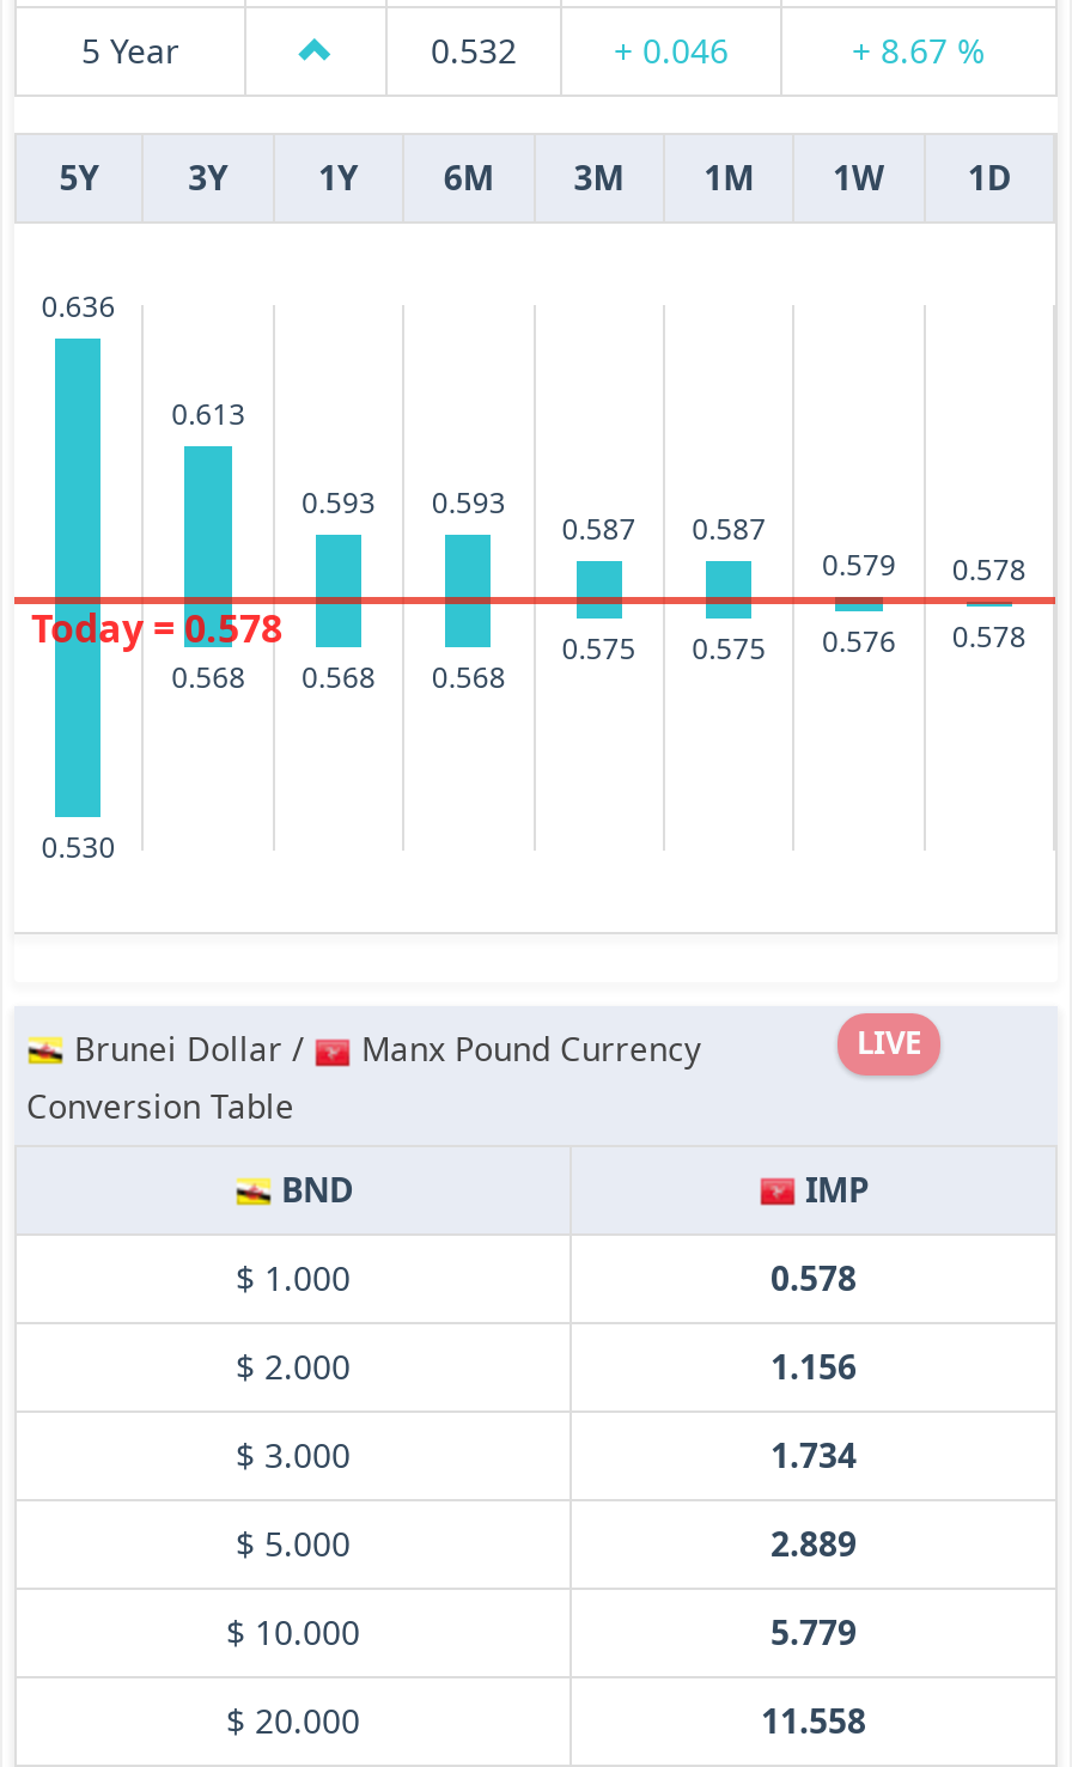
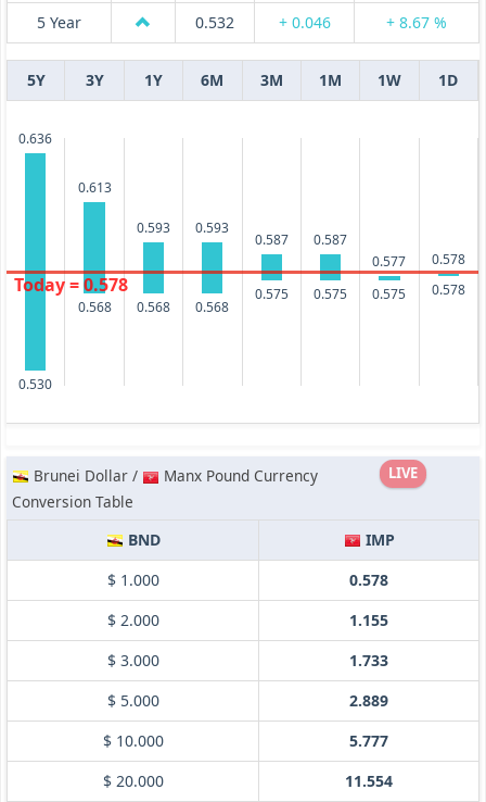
[822,544,1026,591] 0.579 0.578 -> [373,250,465,270] 0.577 0.578
[562,617,1026,668] 0.575 0.575 0.576 0.578 -> [255,280,465,303] 0.575 0.575 0.575 0.578
[770,1344,857,1390] 1.156 -> [349,610,388,631] 1.155
[770,1433,857,1478] 1.734 -> [349,650,388,671] 1.733
[770,1610,857,1655] 5.779 -> [349,731,388,751] 5.777
[761,1698,866,1744] 11.558 -> [345,771,393,791] 11.554

